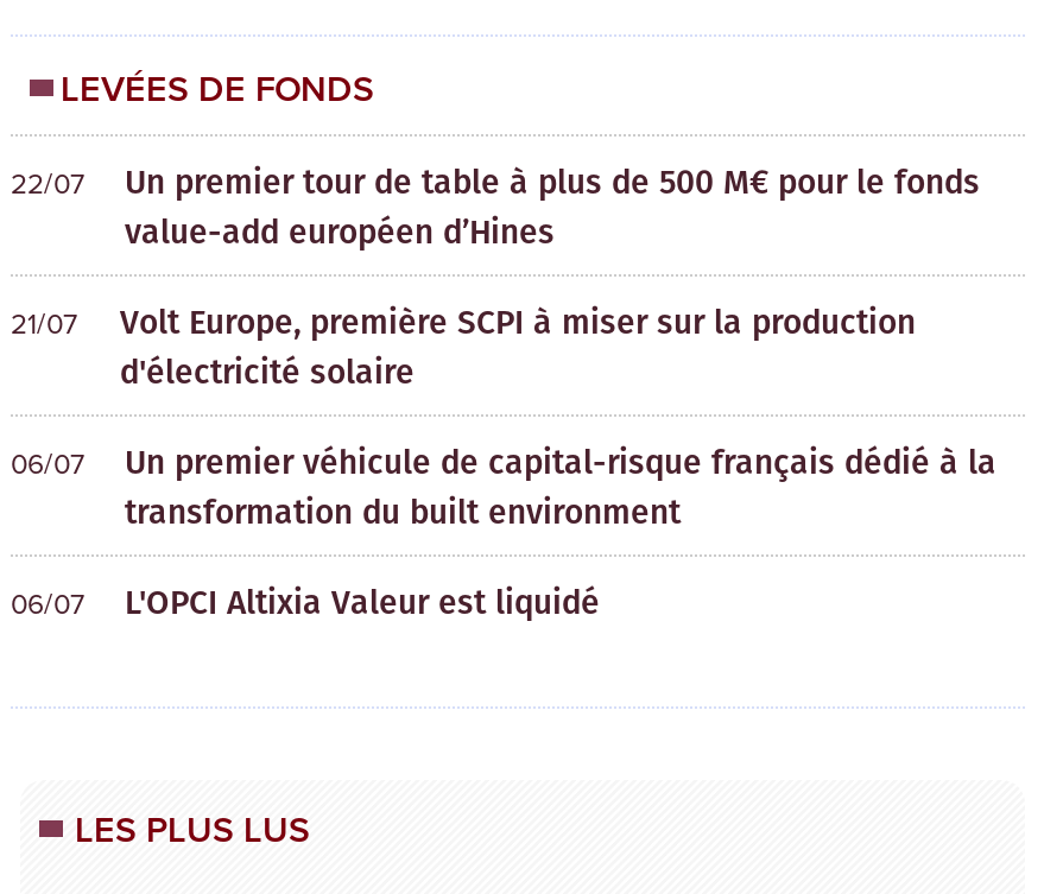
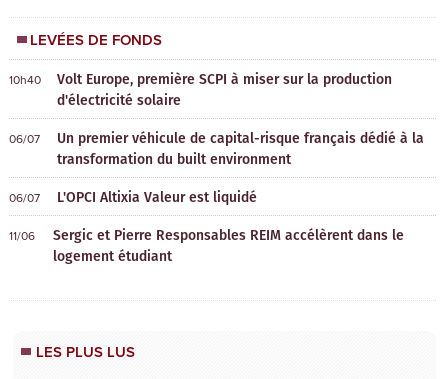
[11,155,980,343] 22/07 | Un premier tour de table à plus de 500 M€ pour le fonds | value-add européen d’Hines | 21/07 -> [9,71,41,88] 10h40
moved [120,295,916,345] -> [57,68,392,89]: Volt Europe, première SCPI à miser sur la production
moved [11,345,996,625] -> [9,89,424,207]: d'électricité solaire | 06/07 | Un premier véhicule de capital-risque français dédié à la | transformation du built environment | 06/07 | L'OPCI Altixia Valeur est liquidé
none -> [9,224,404,266] 11/06 | Sergic et Pierre Responsables REIM accélèrent dans le | logement étudiant

